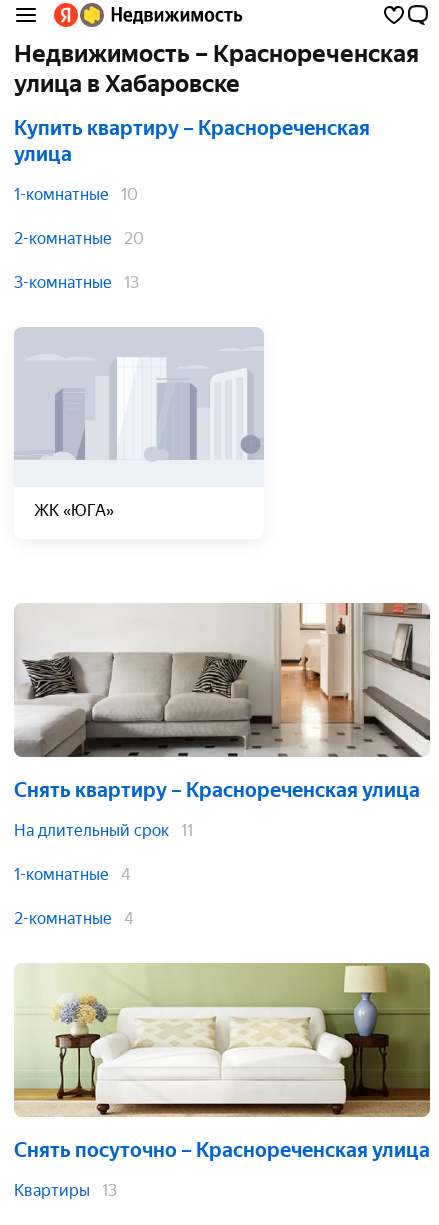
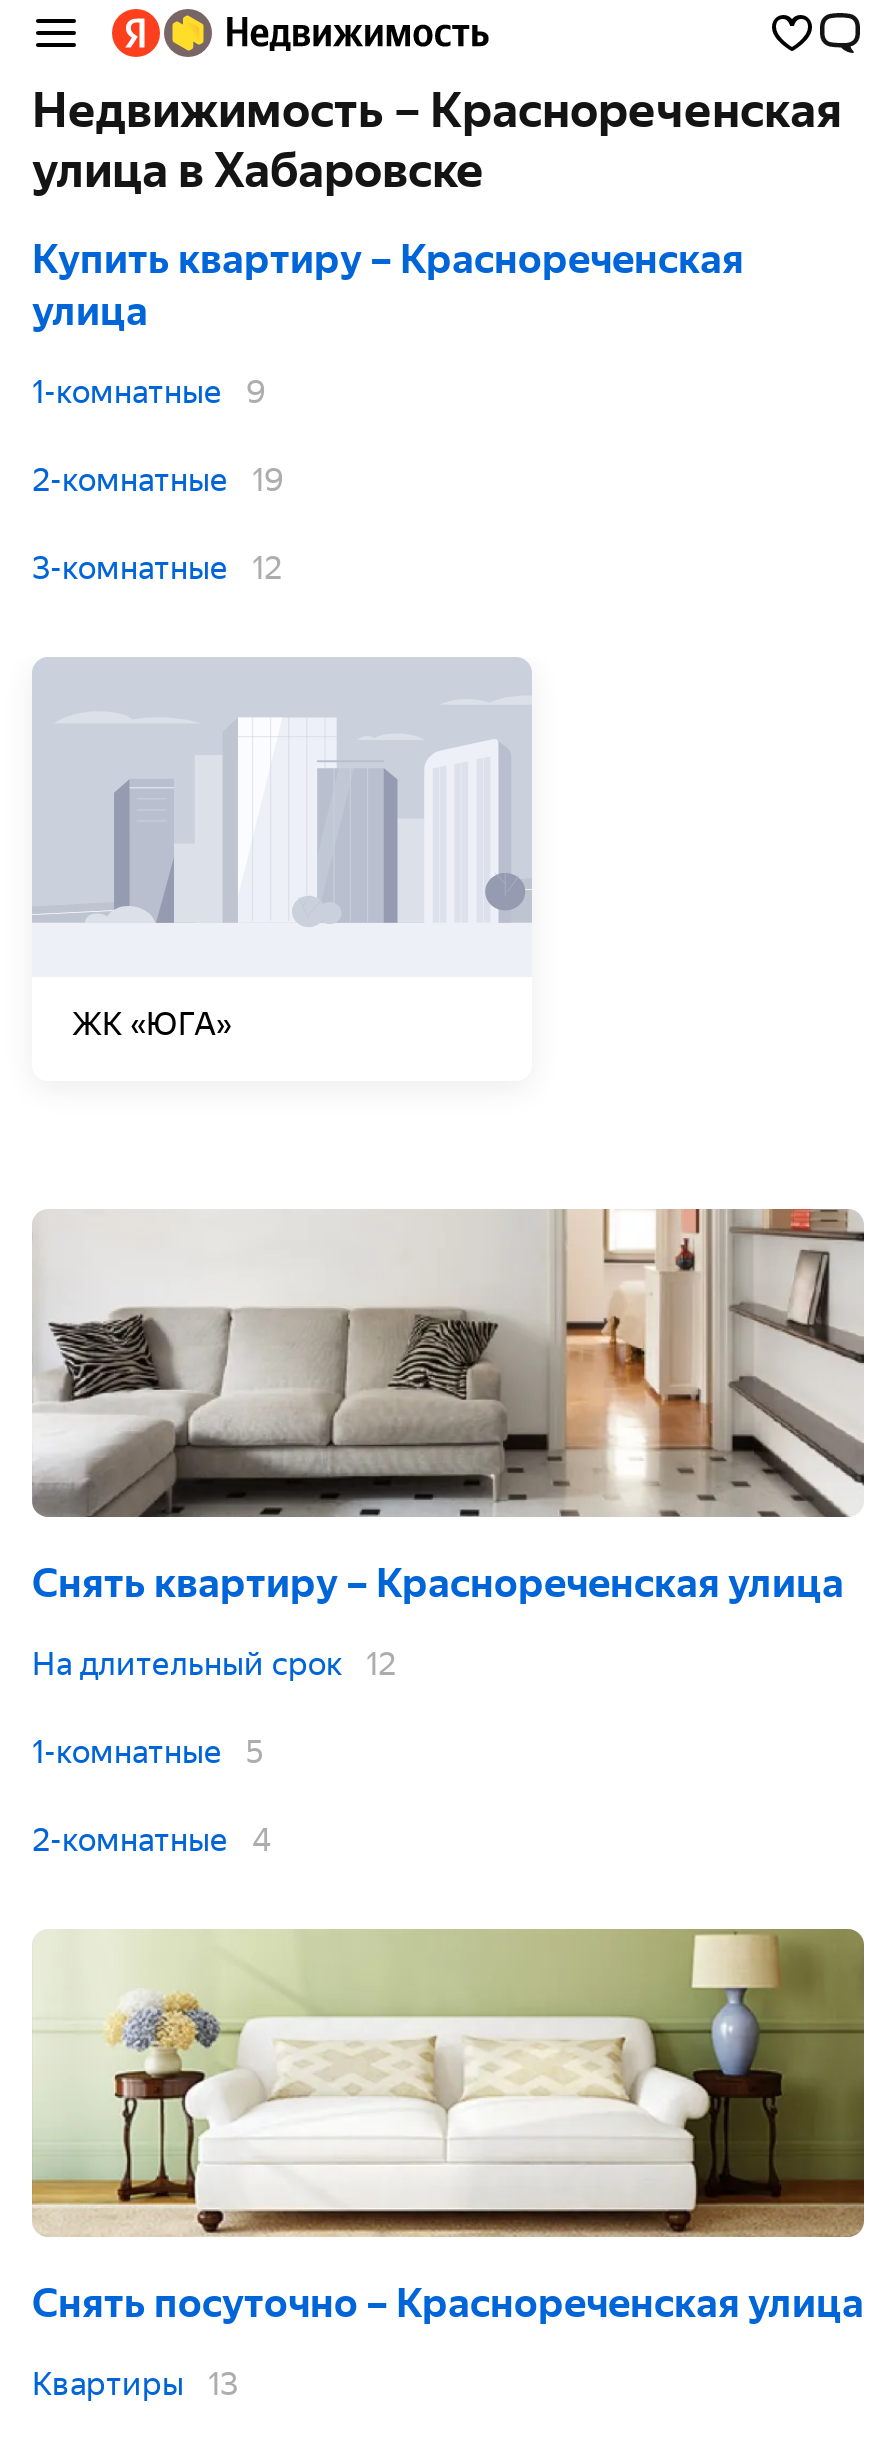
[14,185,138,204] 1-комнатные 10 -> [32,373,266,411] 1-комнатные 9
[14,229,144,248] 2-комнатные 20 -> [32,461,284,499] 2-комнатные 19
[14,273,139,292] 3-комнатные 13 -> [32,549,282,587] 3-комнатные 12
[14,821,193,840] На длительный срок 11 -> [32,1645,396,1683] На длительный срок 12
[14,865,131,884] 1-комнатные 4 -> [32,1733,264,1771] 1-комнатные 5

